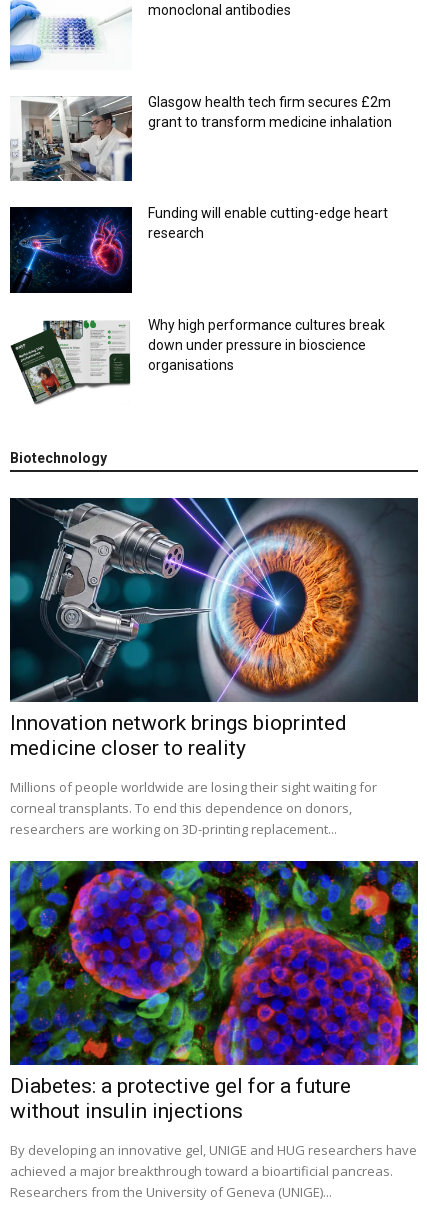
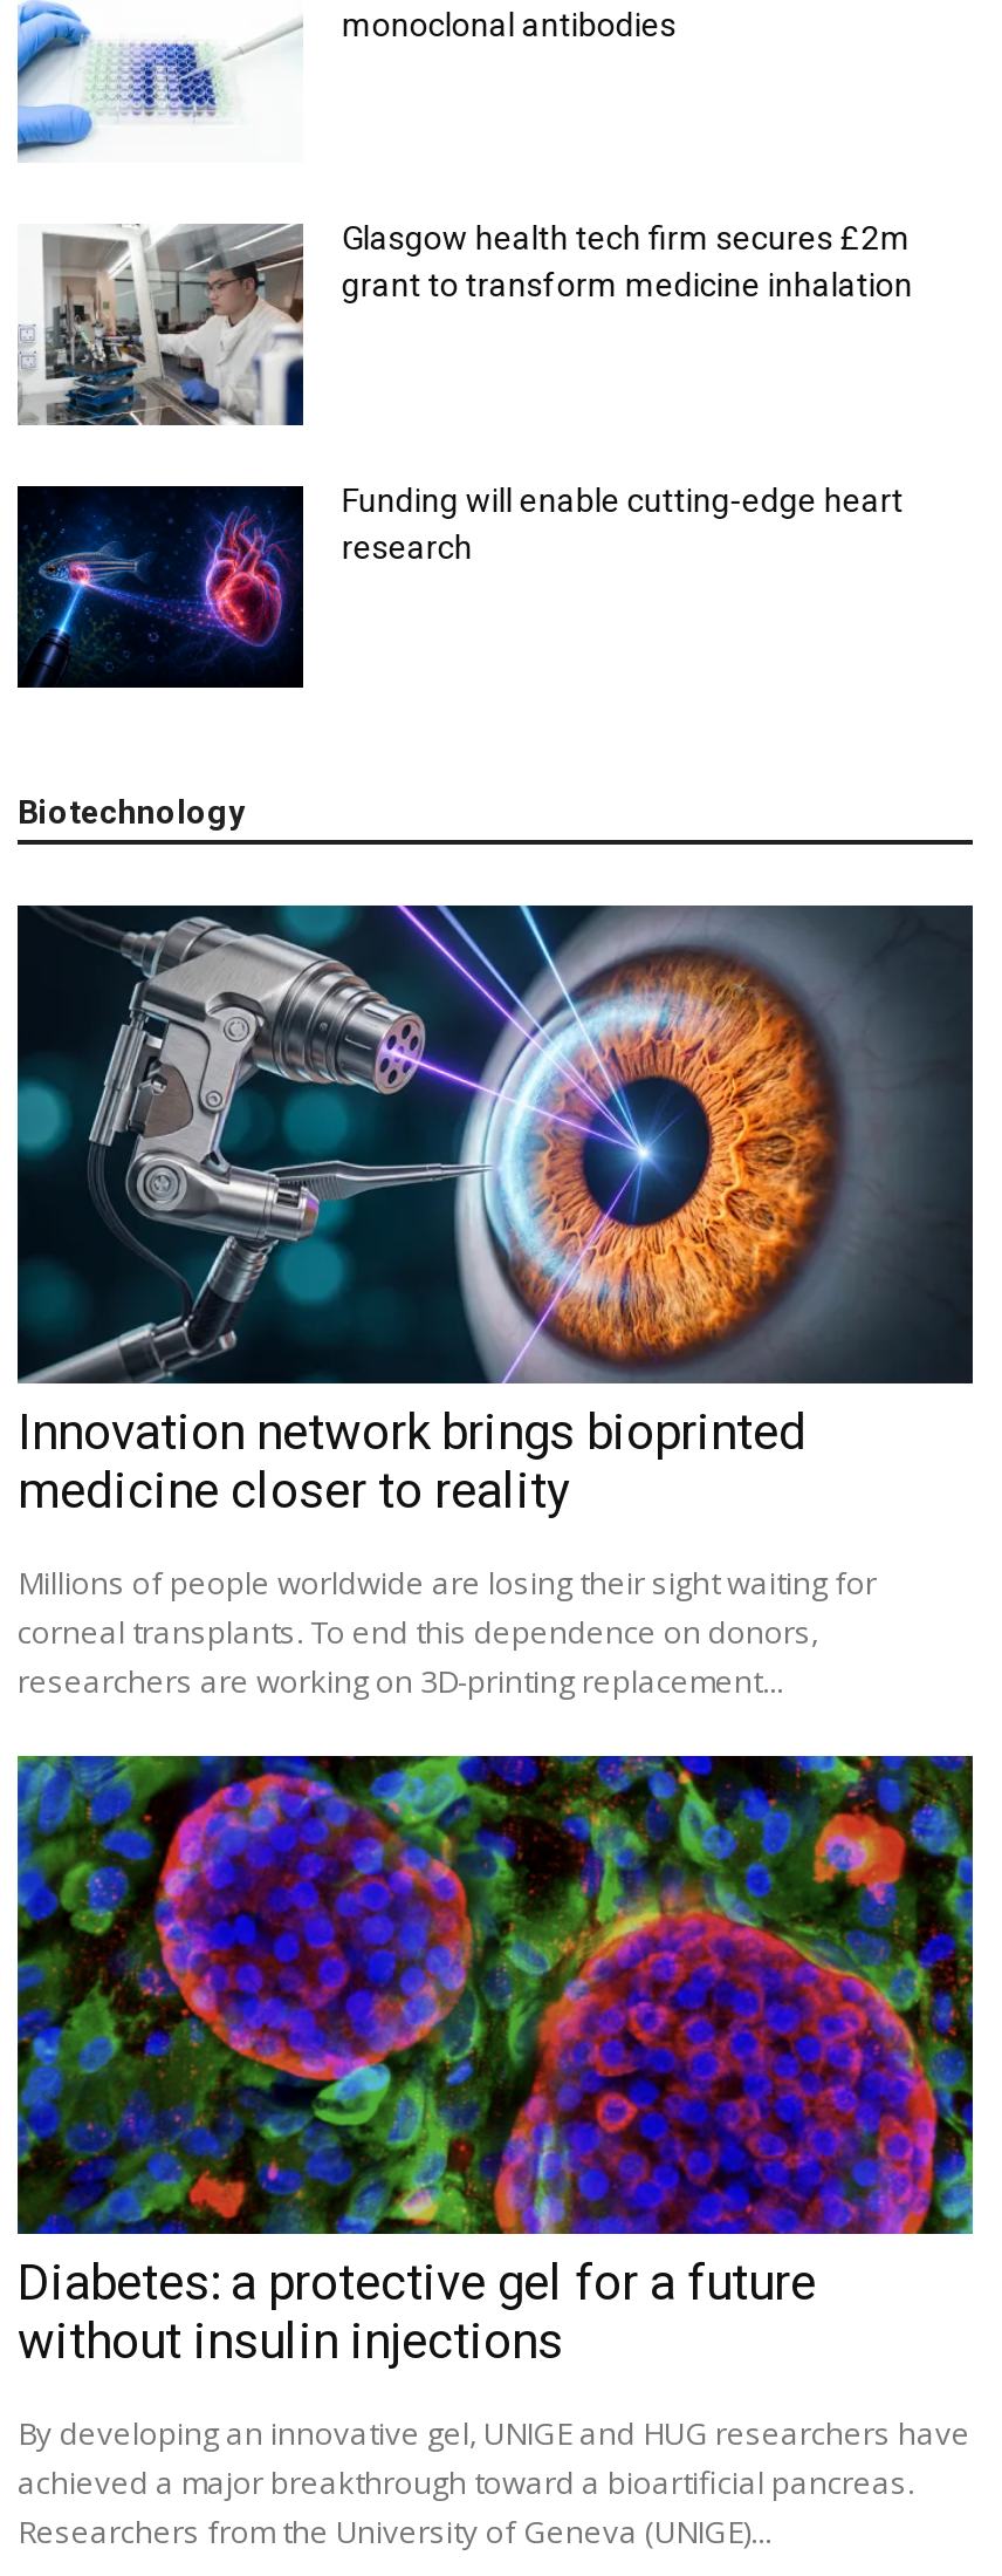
[10,317,385,406] [image] | Why high performance cultures break | down under pressure in bioscience | organisations -> none

